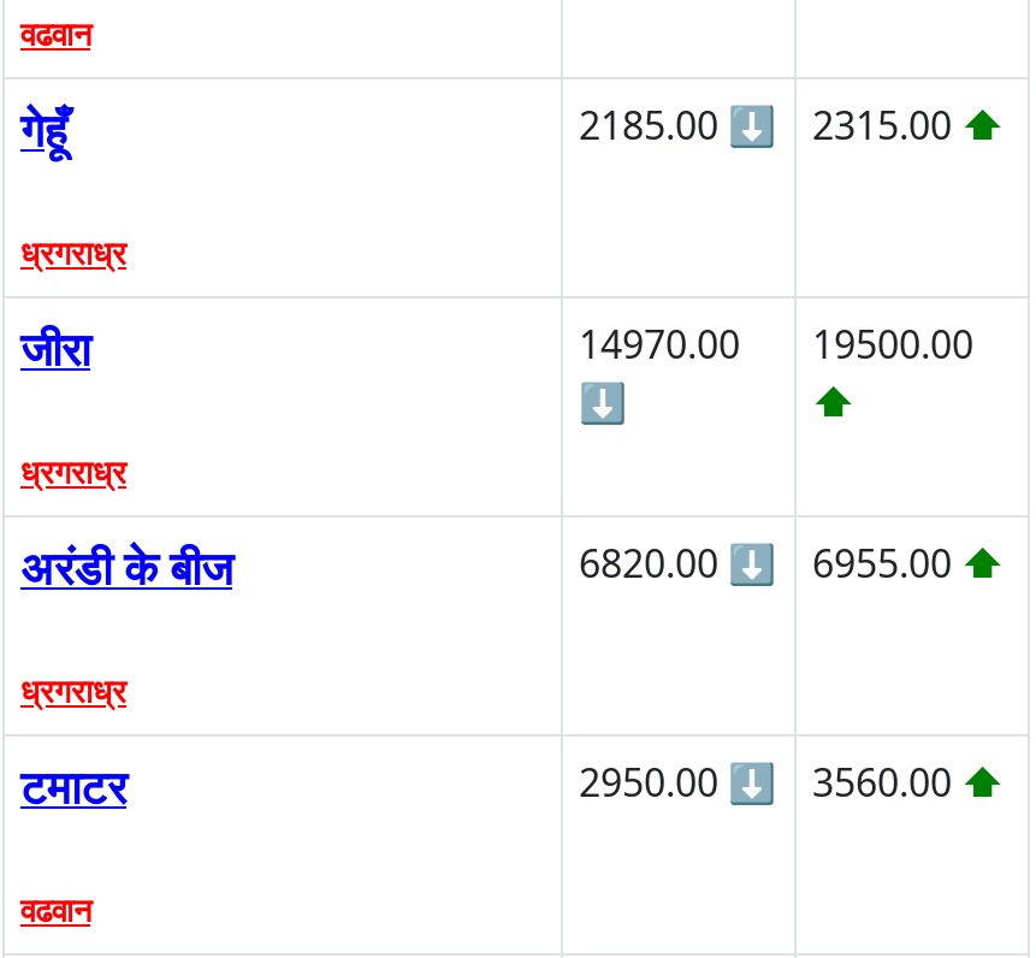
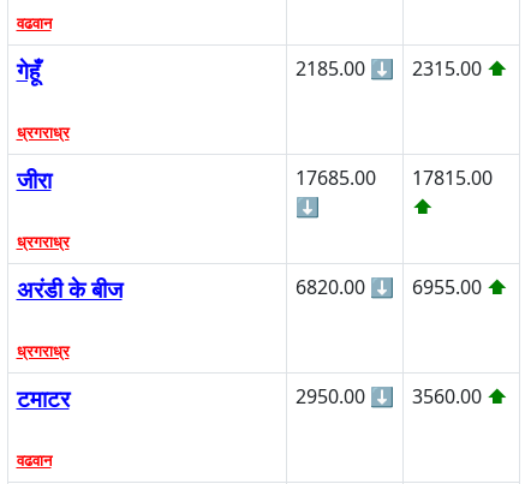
[579,318,740,371] 14970.00 -> [295,165,375,191] 17685.00
[812,318,973,371] 19500.00 -> [411,165,492,191] 17815.00

